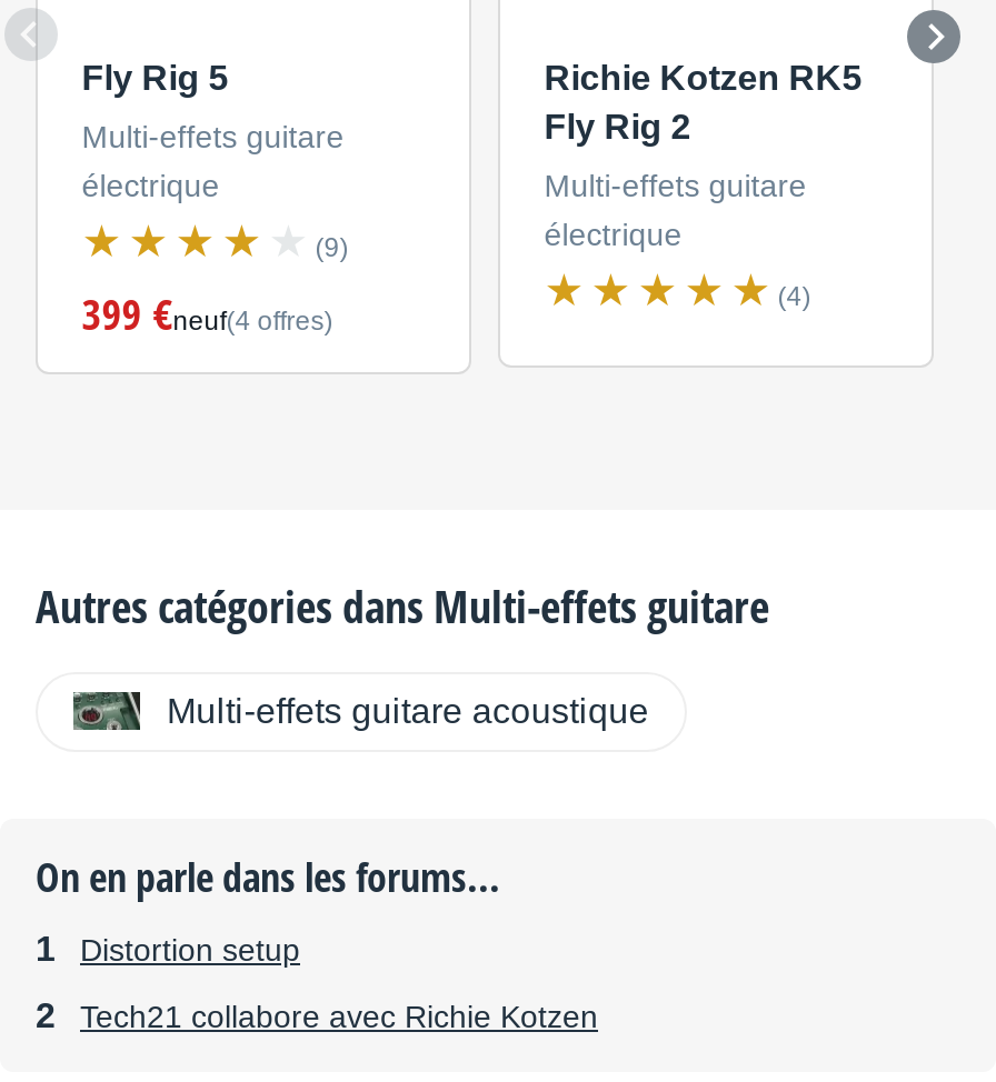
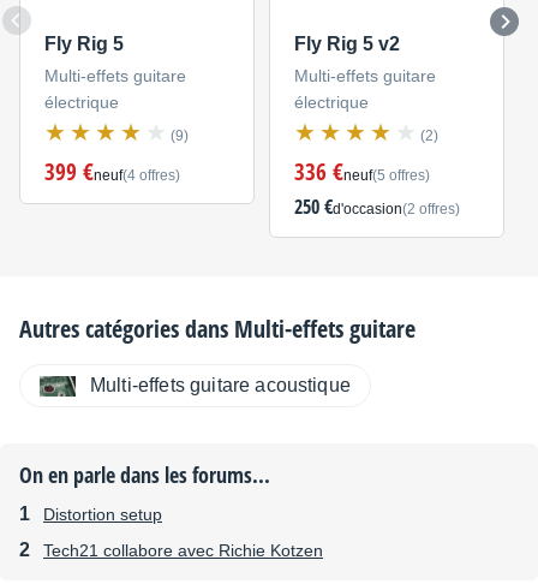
[544,60,862,146] Richie Kotzen RK5 | Fly Rig 2 -> [294,34,400,55] Fly Rig 5 v2
moved [544,169,807,253] -> [294,67,436,112]: Multi-effets guitare | électrique
[778,282,811,313] (4) -> [294,128,460,220] (2) | 336 €neuf(5 offres) | 250 €d'occasion(2 offres)

